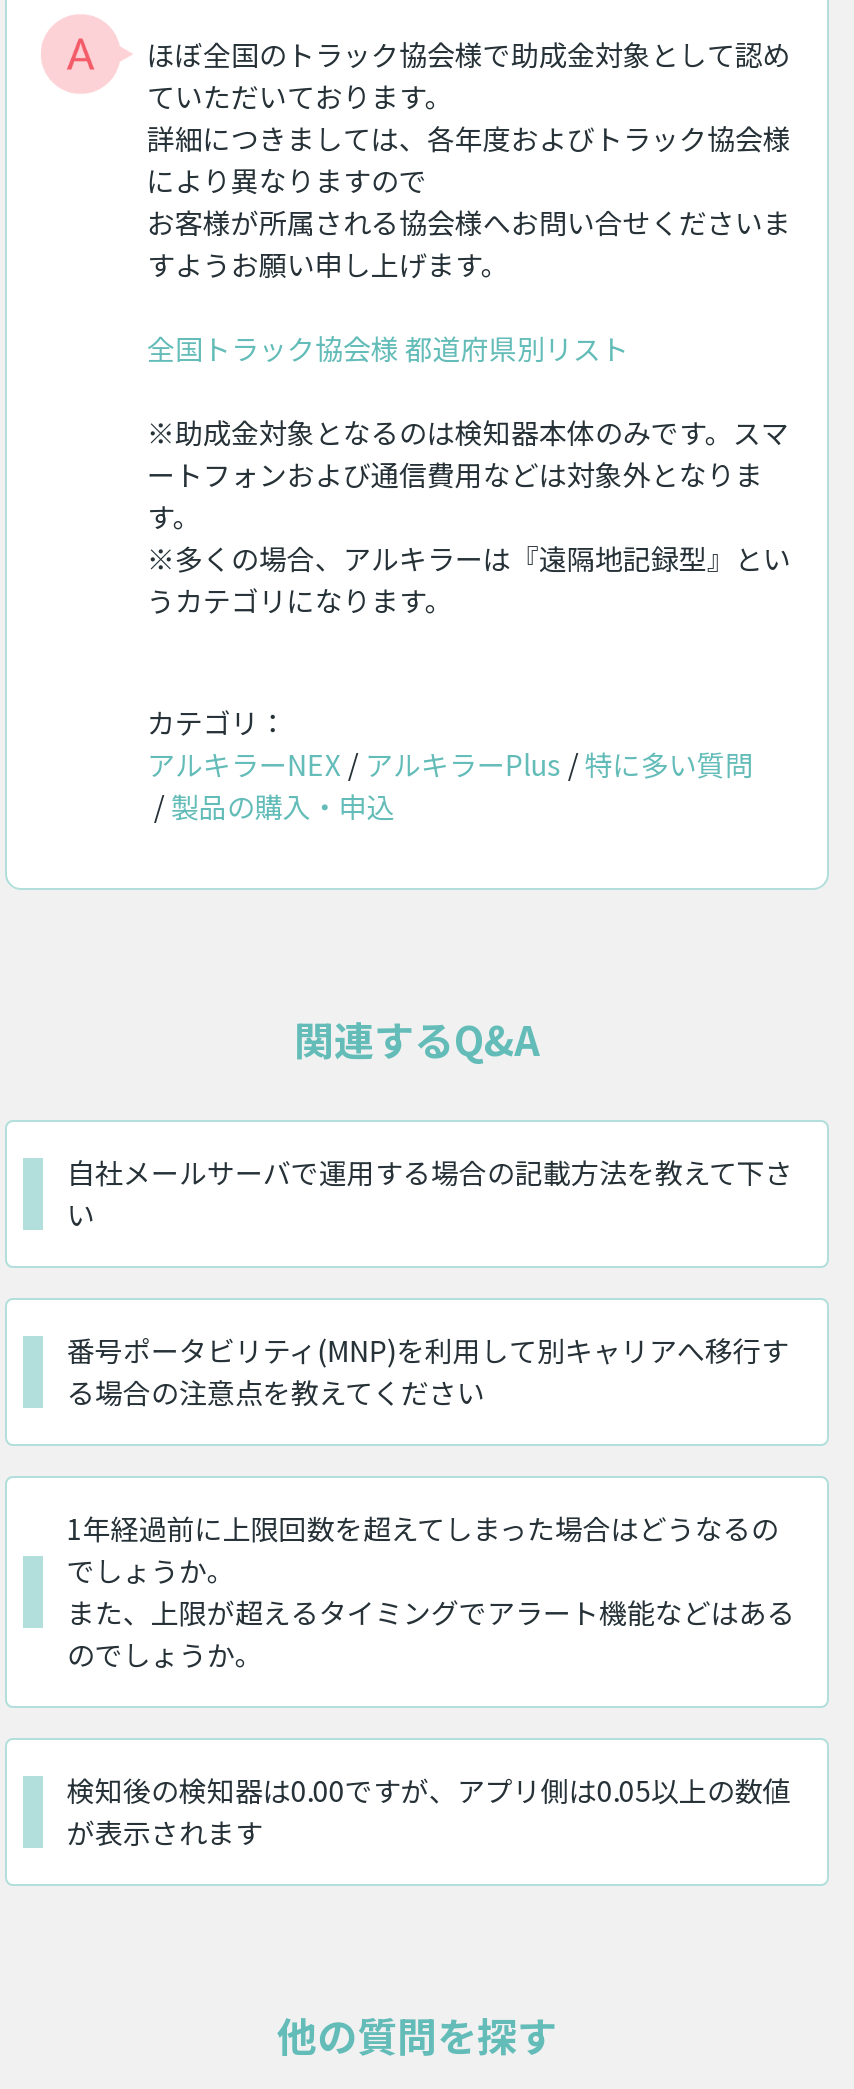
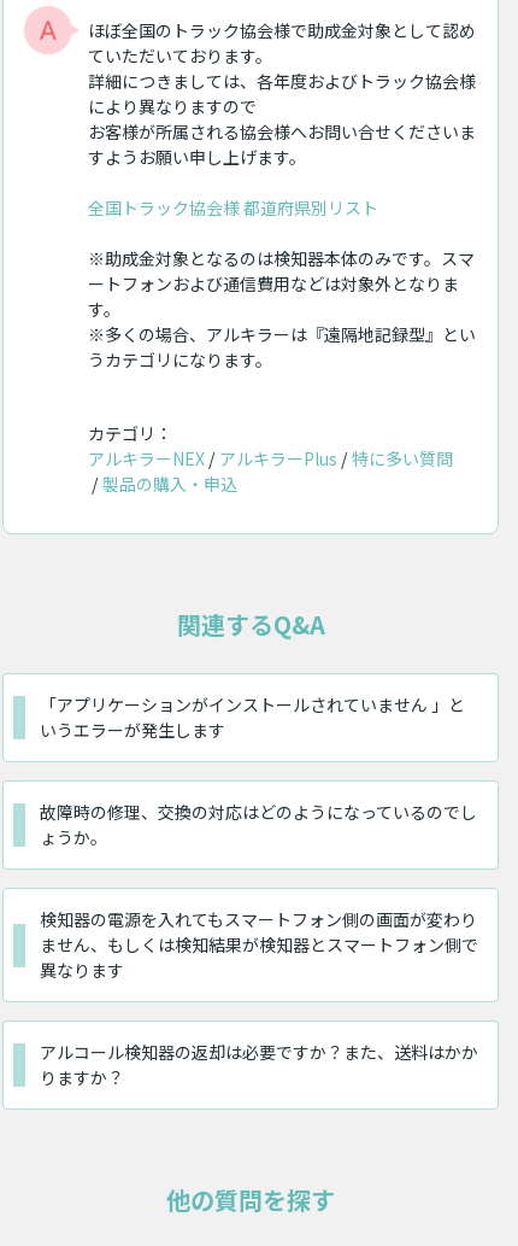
[67,1152,793,1234] 自社メールサーバで運用する場合の記載方法を教えて下さ | い -> [40,692,465,742] 「アプリケーションがインストールされていません 」と | いうエラーが発生します
[67,1330,789,1412] 番号ポータビリティ(MNP)を利用して別キャリアへ移行す | る場合の注意点を教えてください -> [40,800,477,849] 故障時の修理、交換の対応はどのようになっているのでし | ょうか。
[67,1508,795,1674] 1年経過前に上限回数を超えてしまった場合はどうなるの | でしょうか。 | また、上限が超えるタイミングでアラート機能などはある | のでしょうか。 -> [40,907,478,982] 検知器の電源を入れてもスマートフォン側の画面が変わり | ません、もしくは検知結果が検知器とスマートフォン側で | 異なります
[67,1770,791,1852] 検知後の検知器は0.00ですが、アプリ側は0.05以上の数値 | が表示されます -> [40,1040,478,1089] アルコール検知器の返却は必要ですか？また、送料はかか | りますか？

